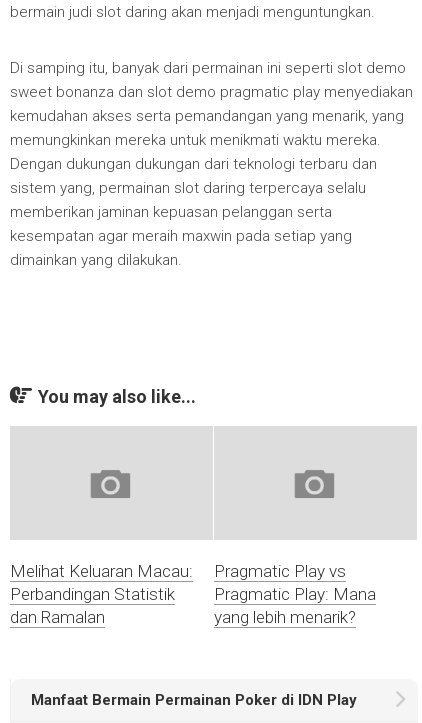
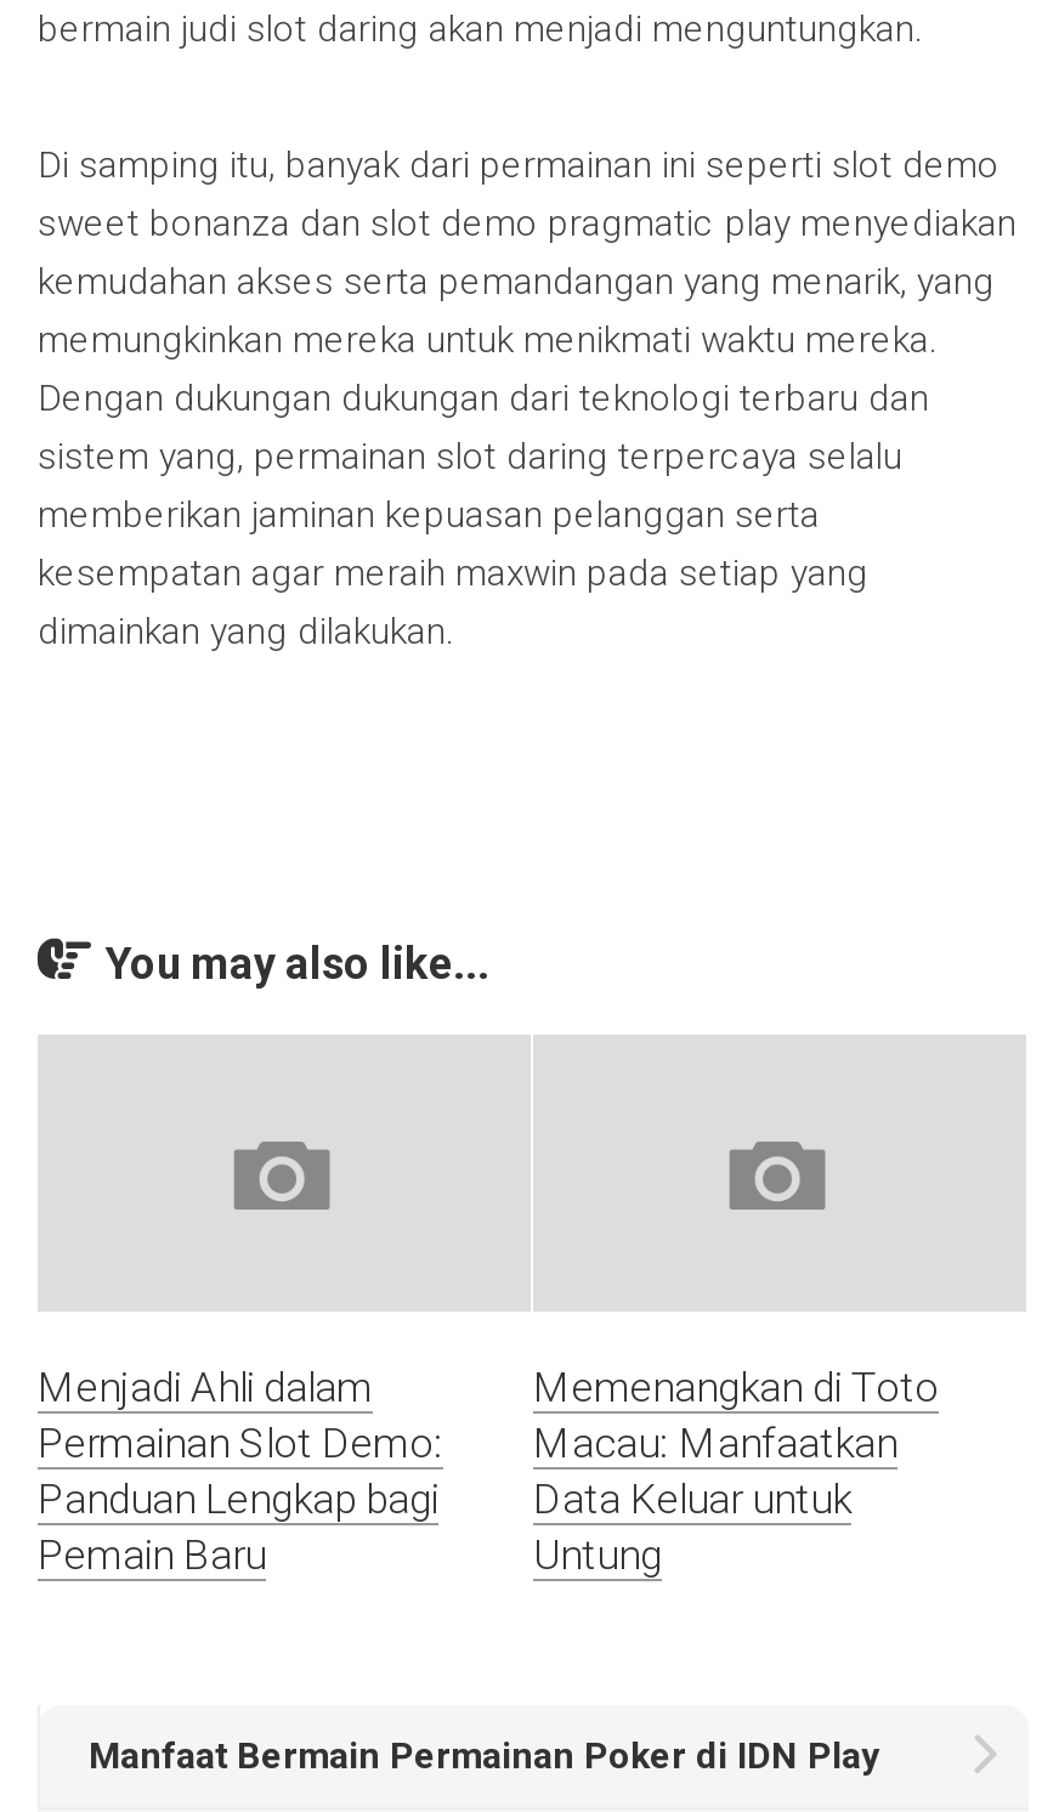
[10,561,193,627] Melihat Keluaran Macau: | Perbandingan Statistik | dan Ramalan -> [38,1364,443,1580] Menjadi Ahli dalam | Permainan Slot Demo: | Panduan Lengkap bagi | Pemain Baru
[214,561,376,627] Pragmatic Play vs | Pragmatic Play: Mana | yang lebih menarik? -> [533,1364,939,1580] Memenangkan di Toto | Macau: Manfaatkan | Data Keluar untuk | Untung

